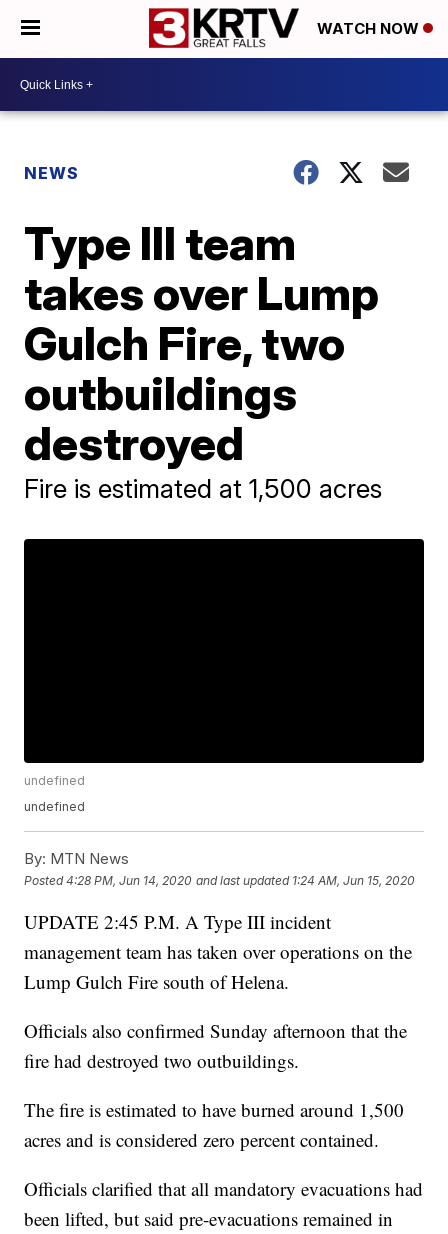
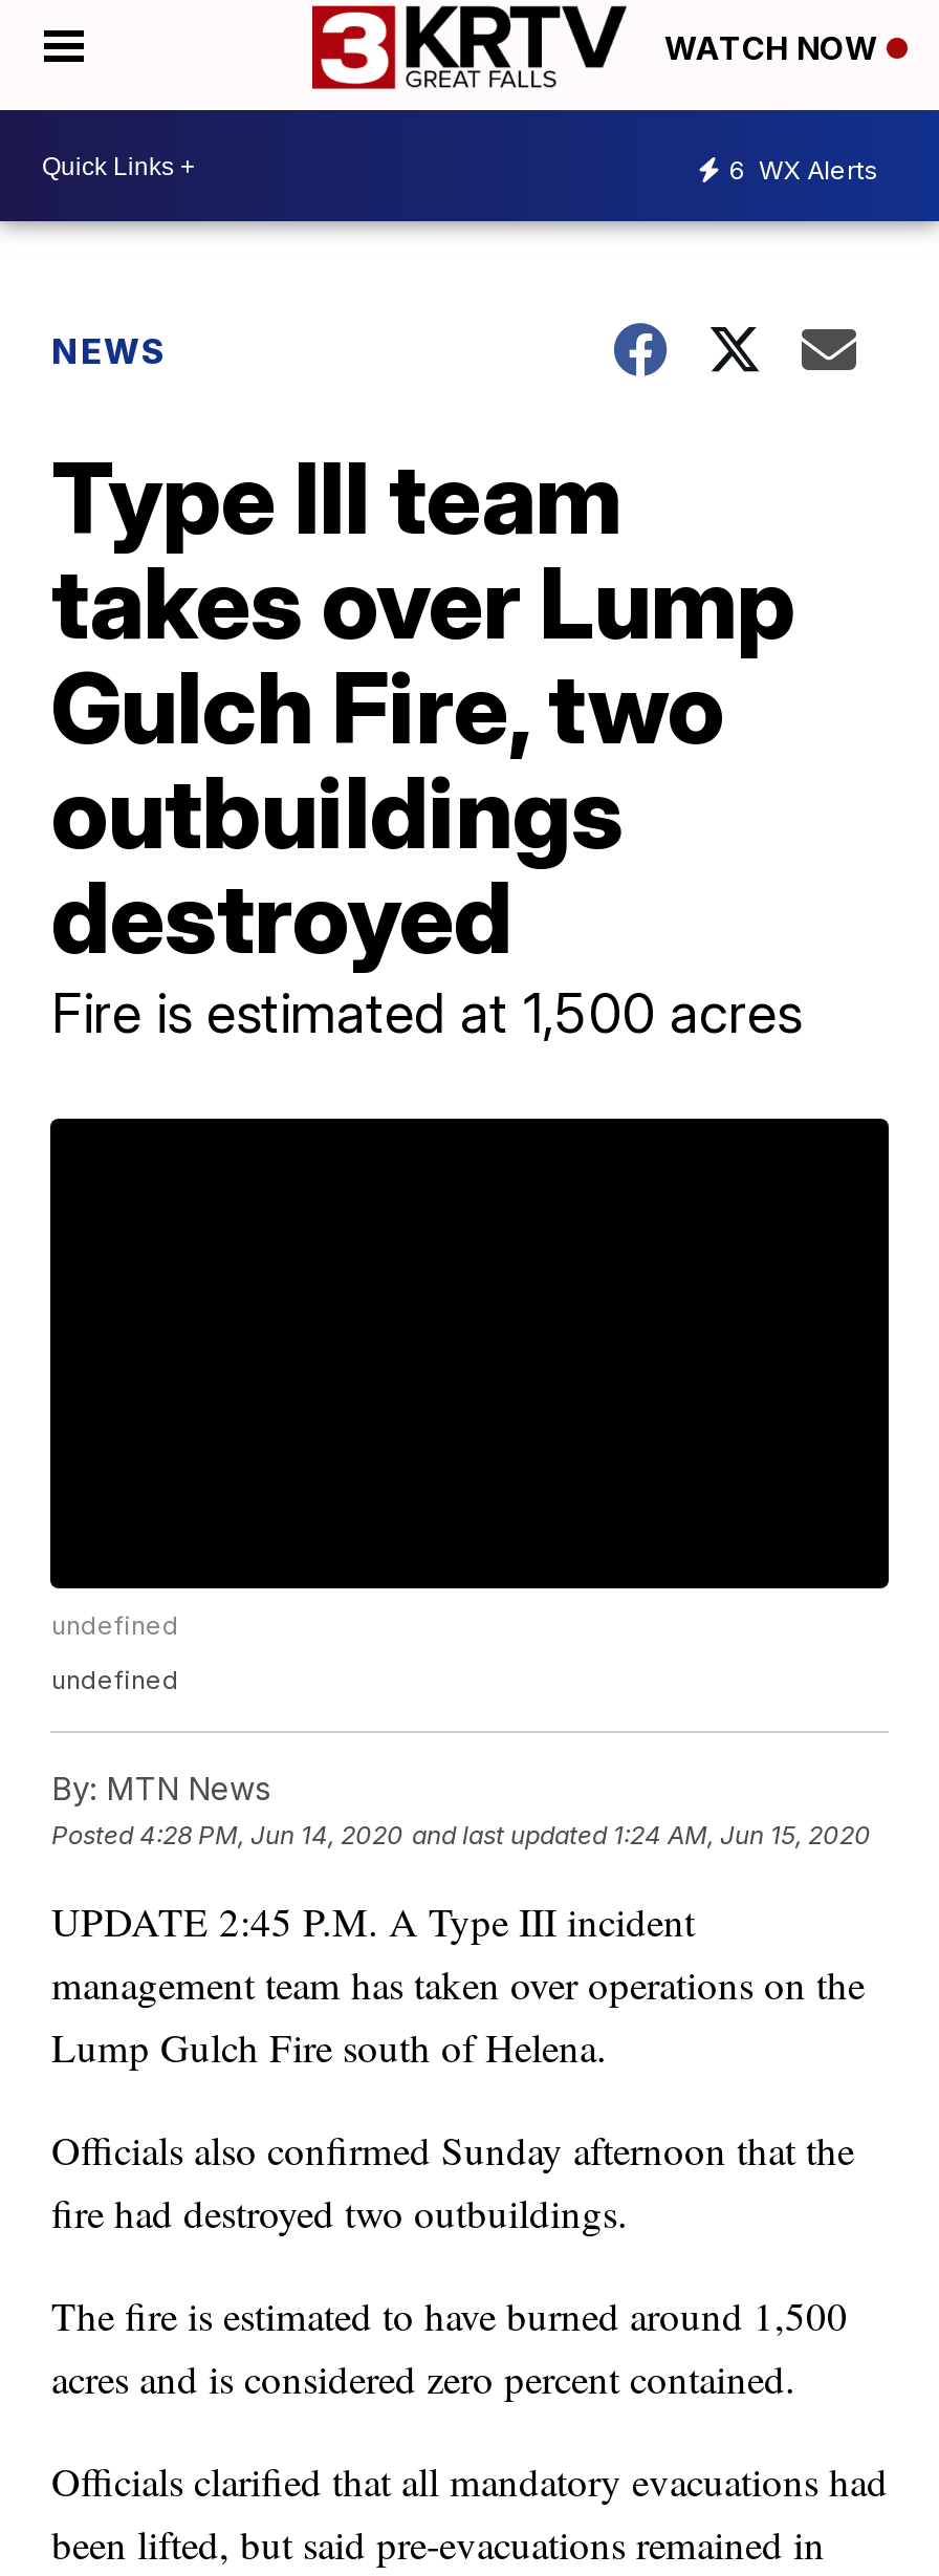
none -> [729,153,878,185] 6 WX Alerts

